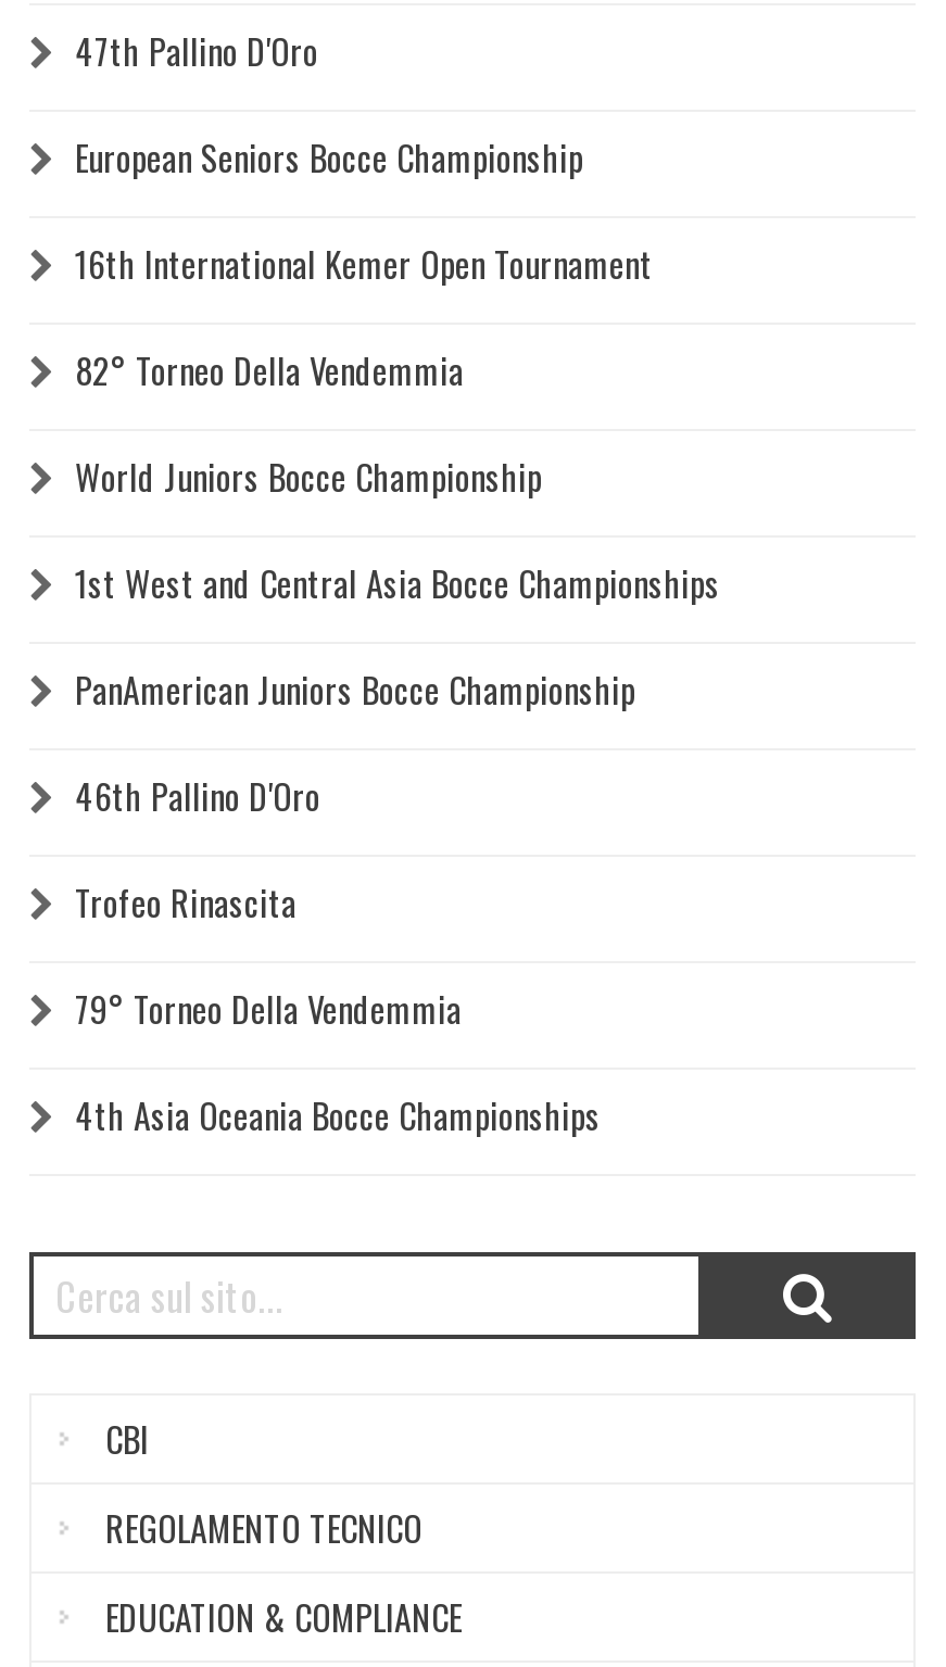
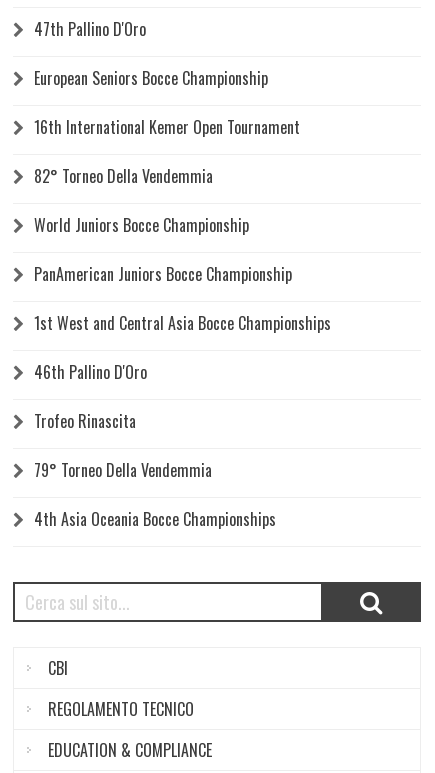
moved [75,558,720,610] -> [34,311,331,335]: 1st West and Central Asia Bocce Championships
moved [75,665,635,717] -> [34,262,292,286]: PanAmerican Juniors Bocce Championship

